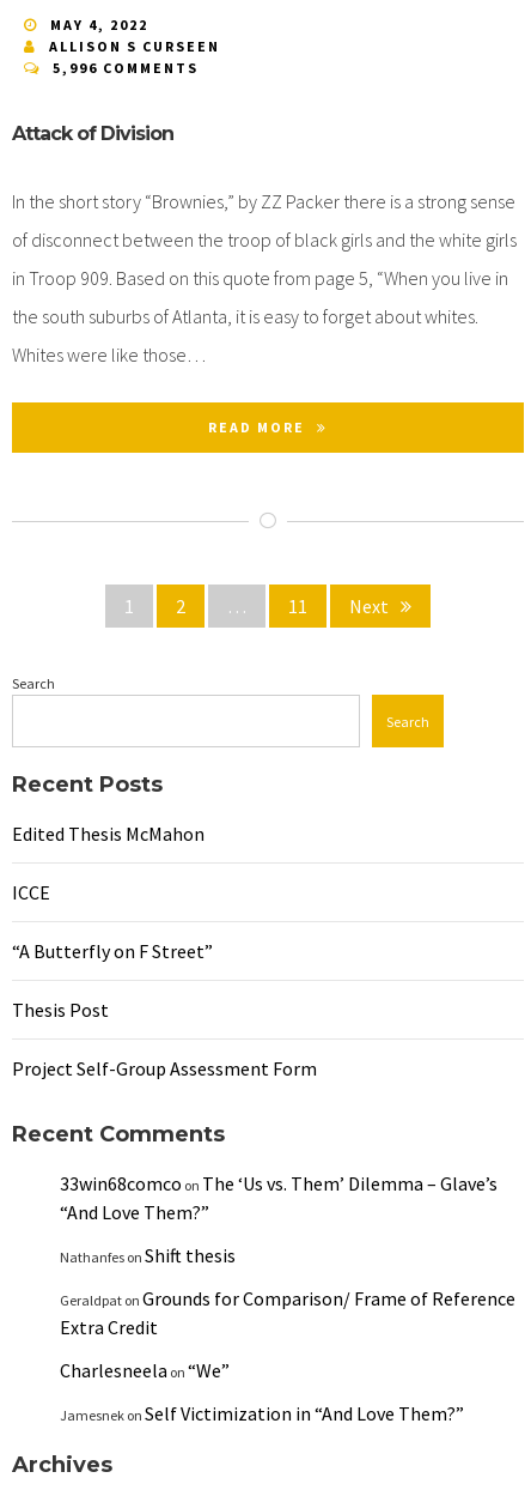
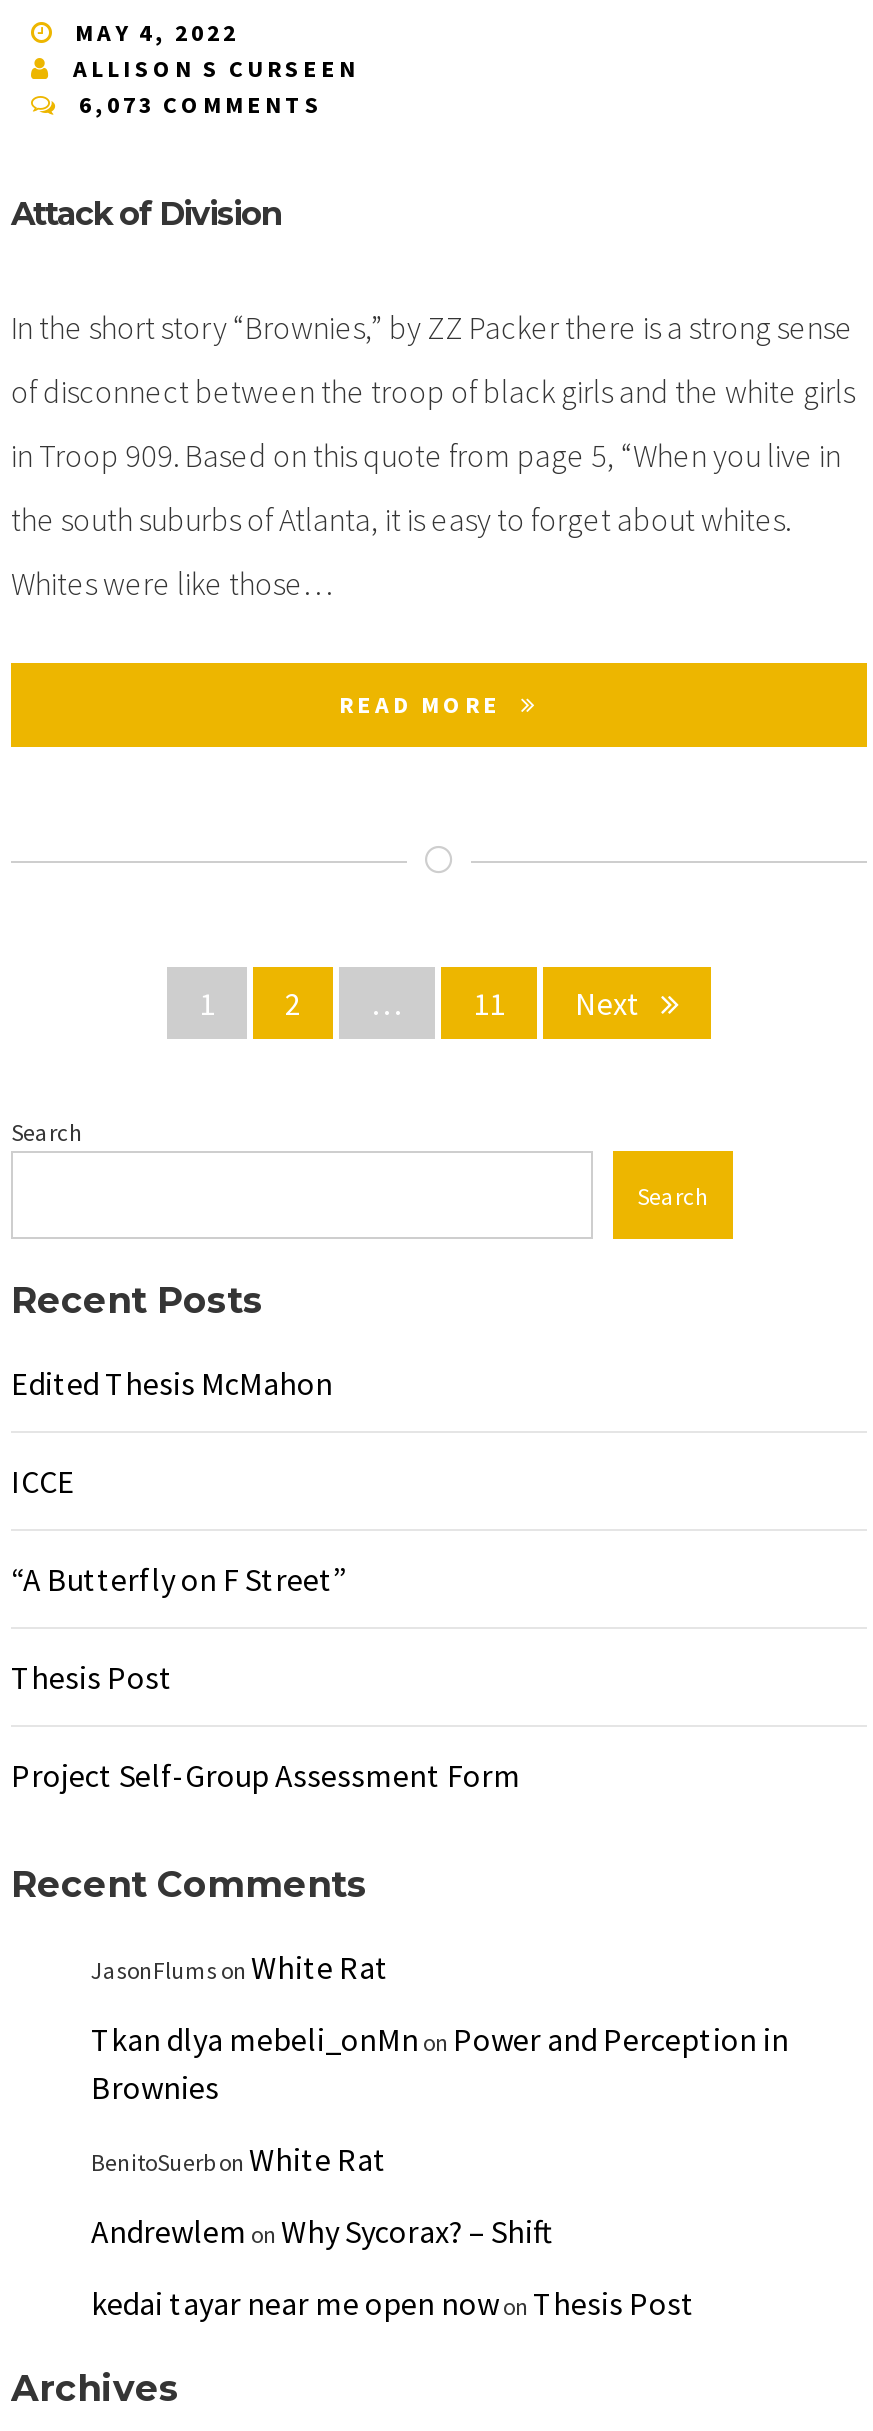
[53,58,199,76] 5,996 COMMENTS -> [79,88,323,118] 6,073 COMMENTS
[60,1171,498,1224] 33win68comco on The ‘Us vs. Them’ Dilemma – Glave’s | “And Love Them?” -> [91,1946,389,1986] JasonFlumson White Rat
[60,1243,236,1267] NathanfesonShift thesis -> [91,2018,789,2106] Tkan dlya mebeli_onMn on Power and Perception in | Brownies
[60,1286,515,1339] Geraldpat on Grounds for Comparison/ Frame of Reference | Extra Credit -> [91,2138,387,2178] BenitoSuerbon White Rat
[60,1358,230,1382] Charlesneela on “We” -> [91,2210,553,2250] Andrewlem on Why Sycorax? – Shift
[60,1401,464,1425] Jamesnekon Self Victimization in “And Love Them?” -> [91,2282,695,2322] kedai tayar near me open nowon Thesis Post

